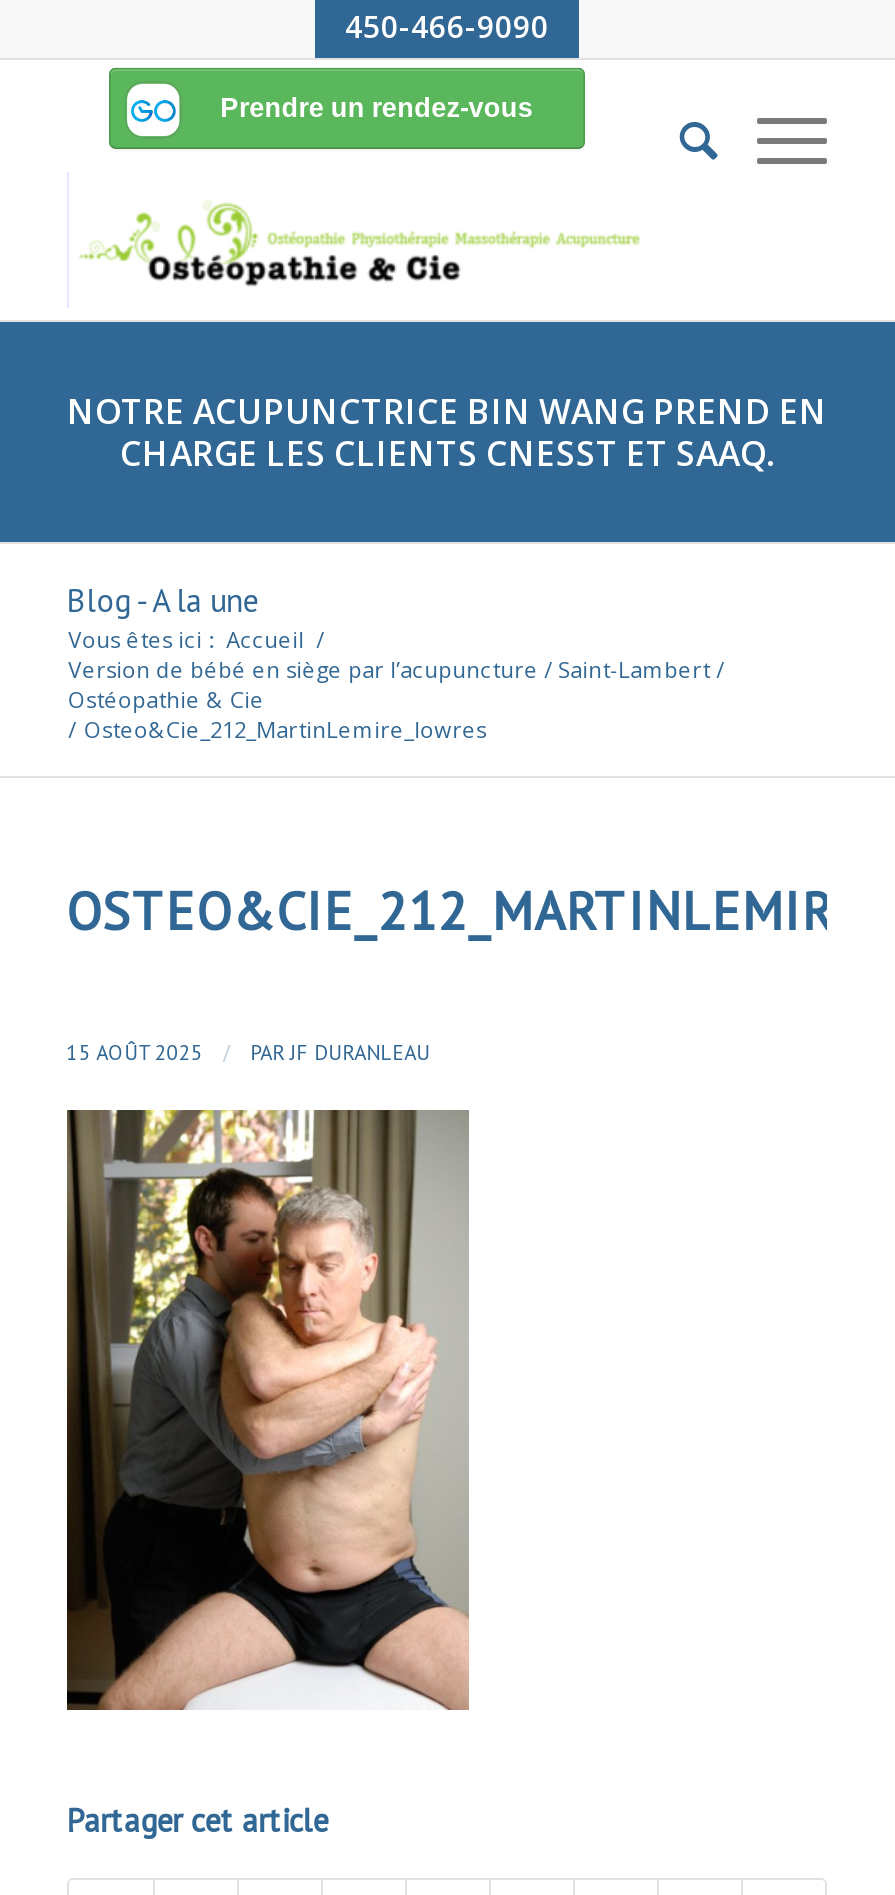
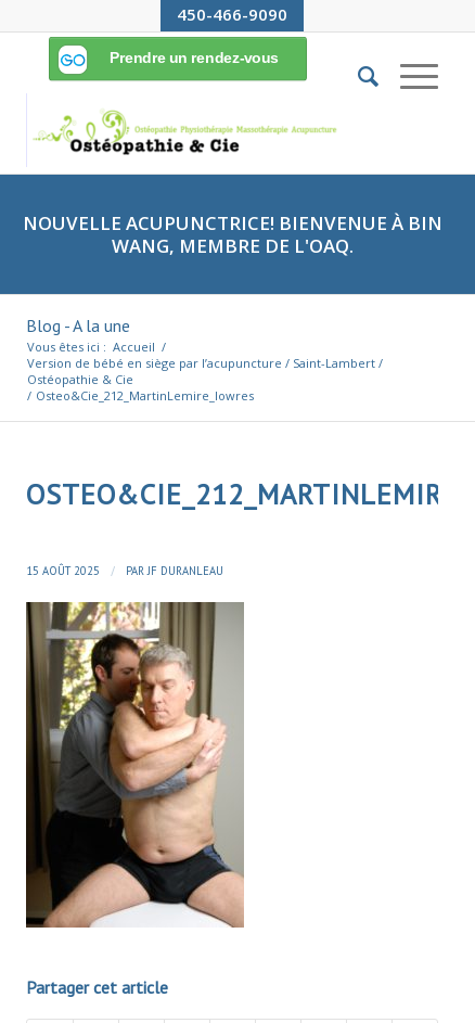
[67,388,827,476] NOTRE ACUPUNCTRICE BIN WANG PREND EN | CHARGE LES CLIENTS CNESST ET SAAQ. -> [22,210,442,258] NOUVELLE ACUPUNCTRICE! BIENVENUE À BIN | WANG, MEMBRE DE L'OAQ.

